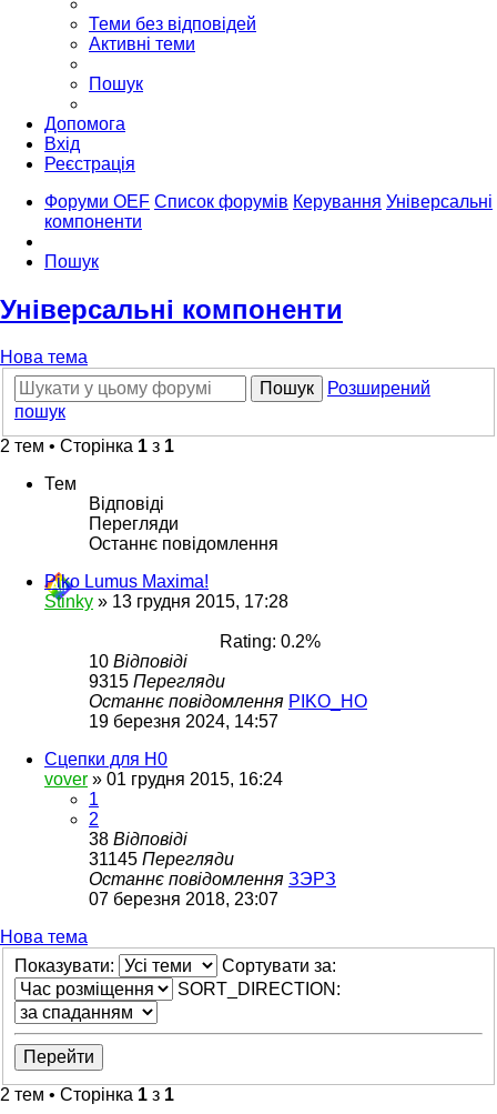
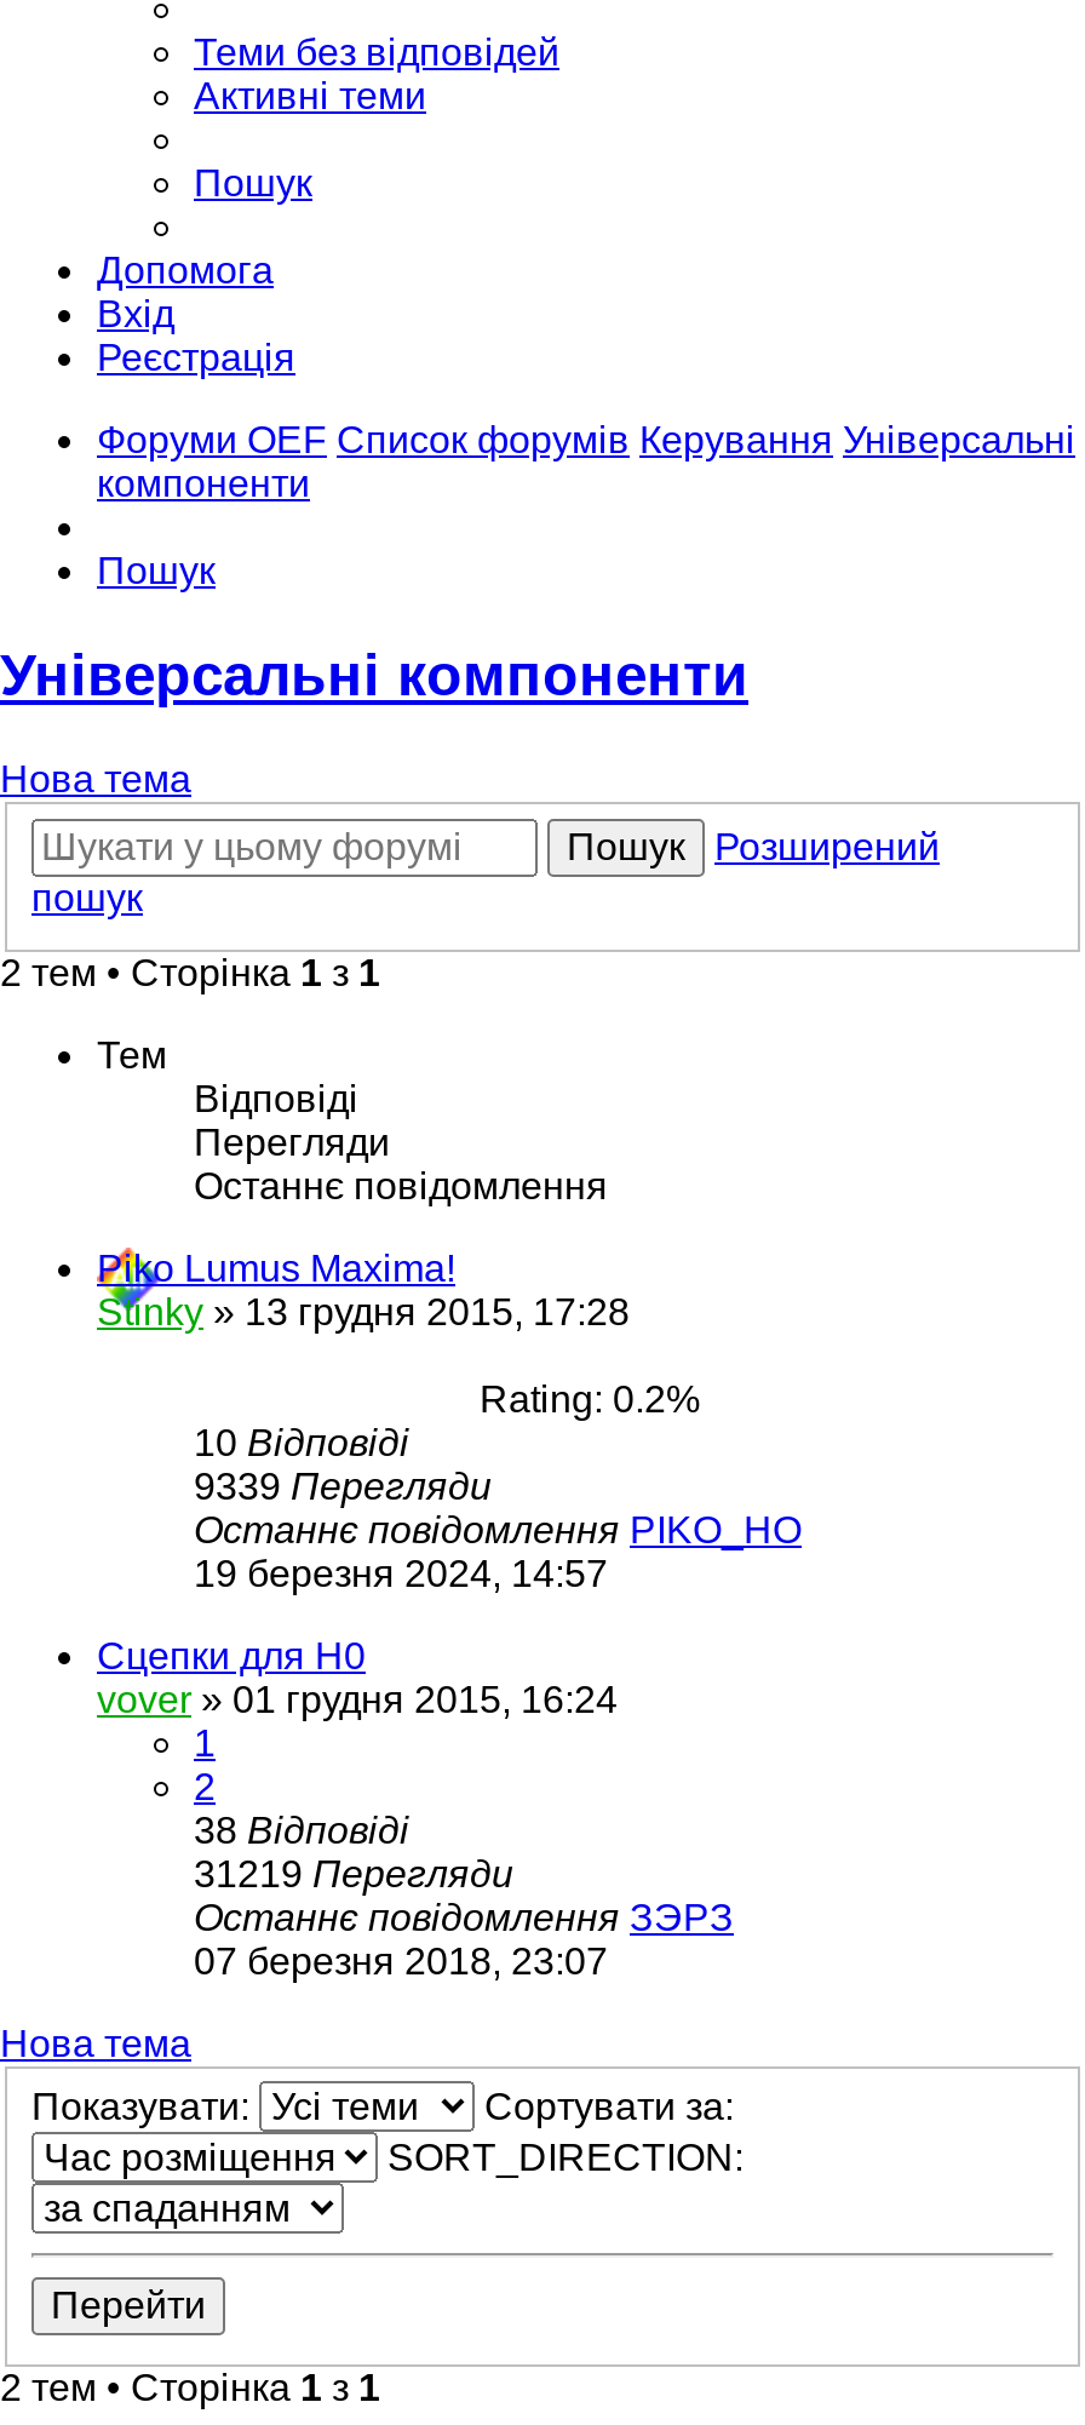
[89,672,225,691] 9315 Перегляди -> [194,1465,492,1507] 9339 Перегляди
[89,850,234,868] 31145 Перегляди -> [194,1853,513,1894] 31219 Перегляди

